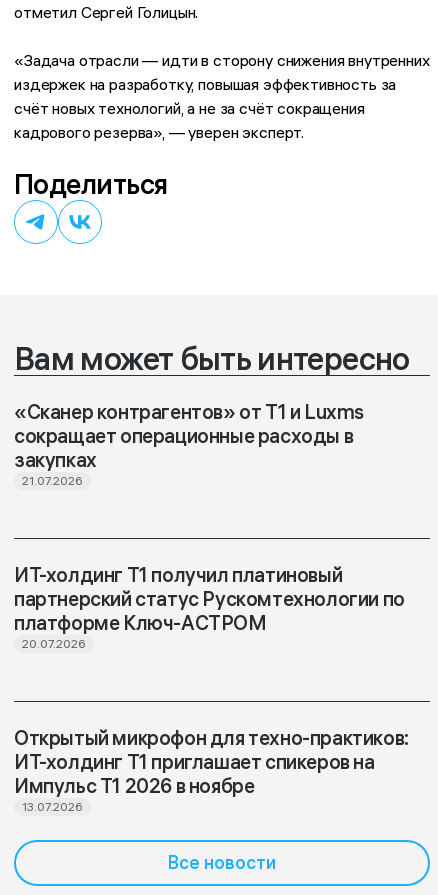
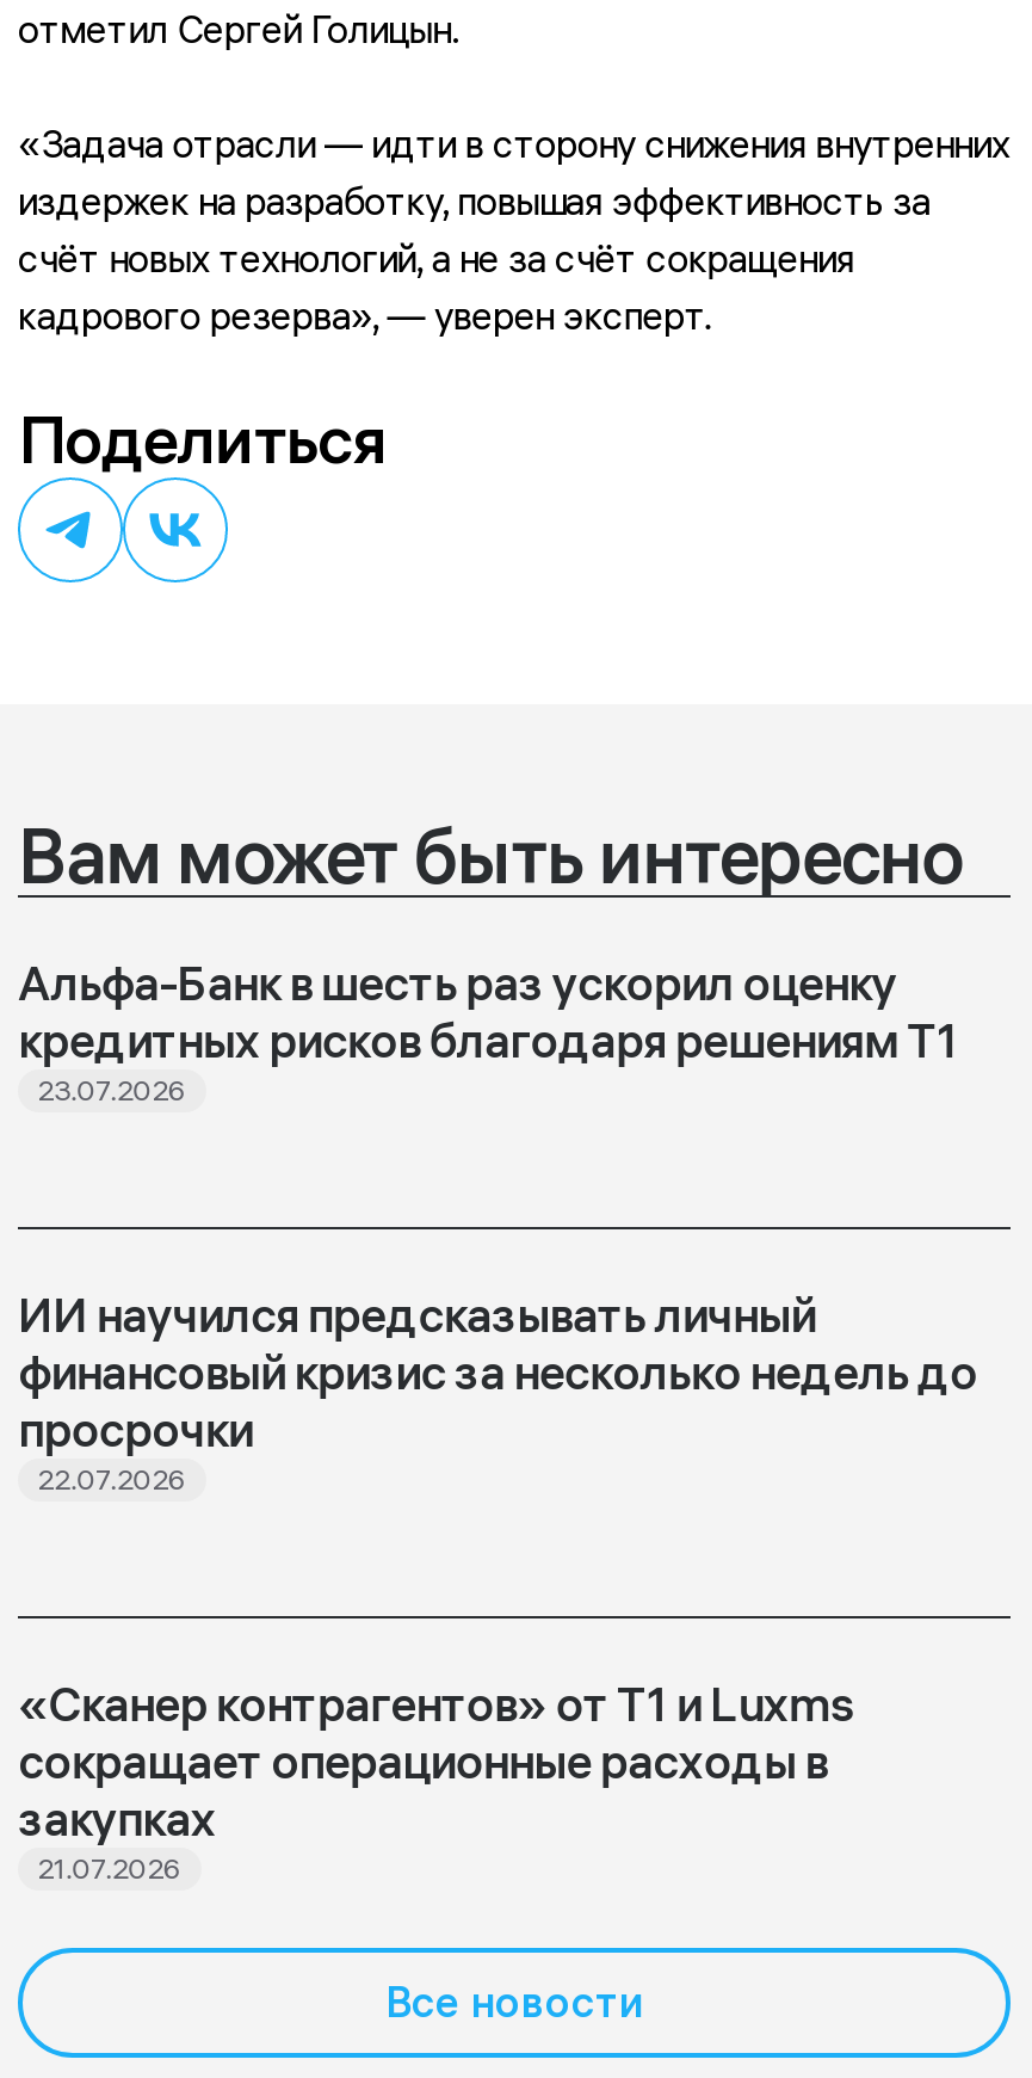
none -> [18,952,958,1108] Альфа-Банк в шесть раз ускорил оценку | кредитных рисков благодаря решениям Т1 | 23.07.2026
none -> [18,1284,977,1497] ИИ научился предсказывать личный | финансовый кризис за несколько недель до | просрочки | 22.07.2026
moved [14,423,353,488] -> [18,1731,827,1886]: сокращает операционные расходы в | закупках | 21.07.2026
[14,562,405,651] ИТ-холдинг Т1 получил платиновый | партнерский статус Рускомтехнологии по | платформе Ключ-АСТРОМ | 20.07.2026 -> none
[14,725,409,814] Открытый микрофон для техно-практиков: | ИТ-холдинг Т1 приглашает спикеров на | Импульс Т1 2026 в ноябре | 13.07.2026 -> none

